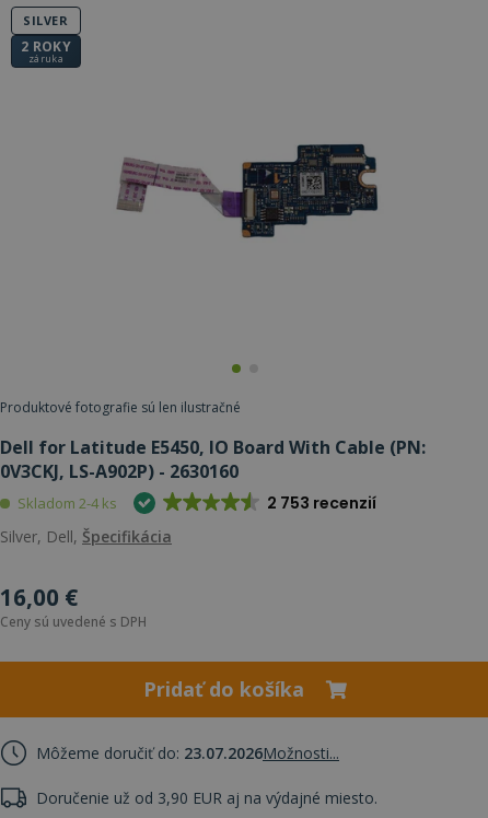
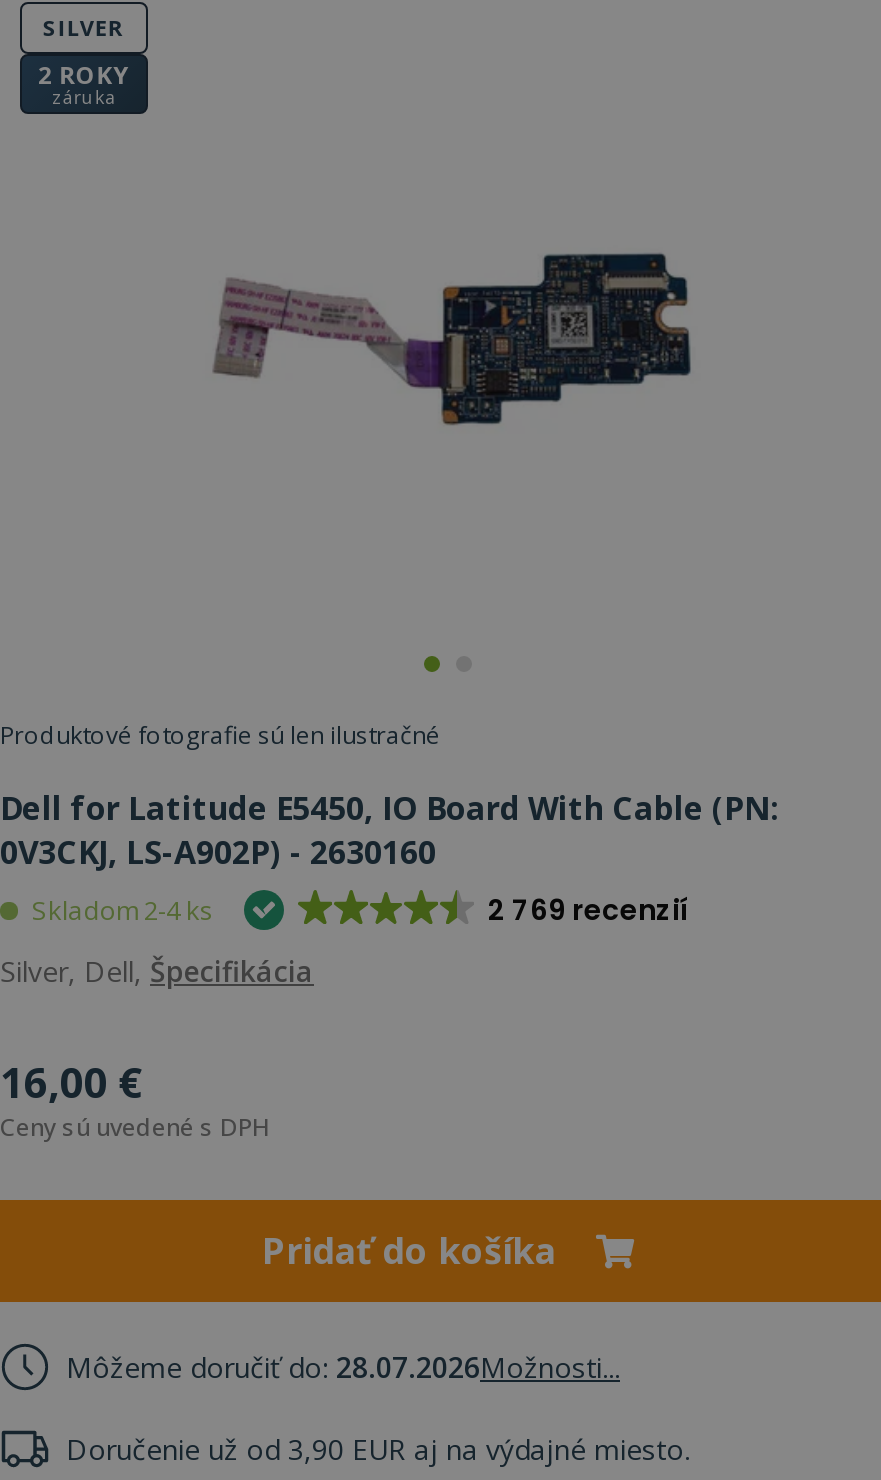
[267,492,376,514] 2 753 recenzií -> [488,890,688,930] 2 769 recenzií
[36,742,339,763] Môžeme doručiť do: 23.07.2026Možnosti... -> [66,1348,620,1386] Môžeme doručiť do: 28.07.2026Možnosti...

